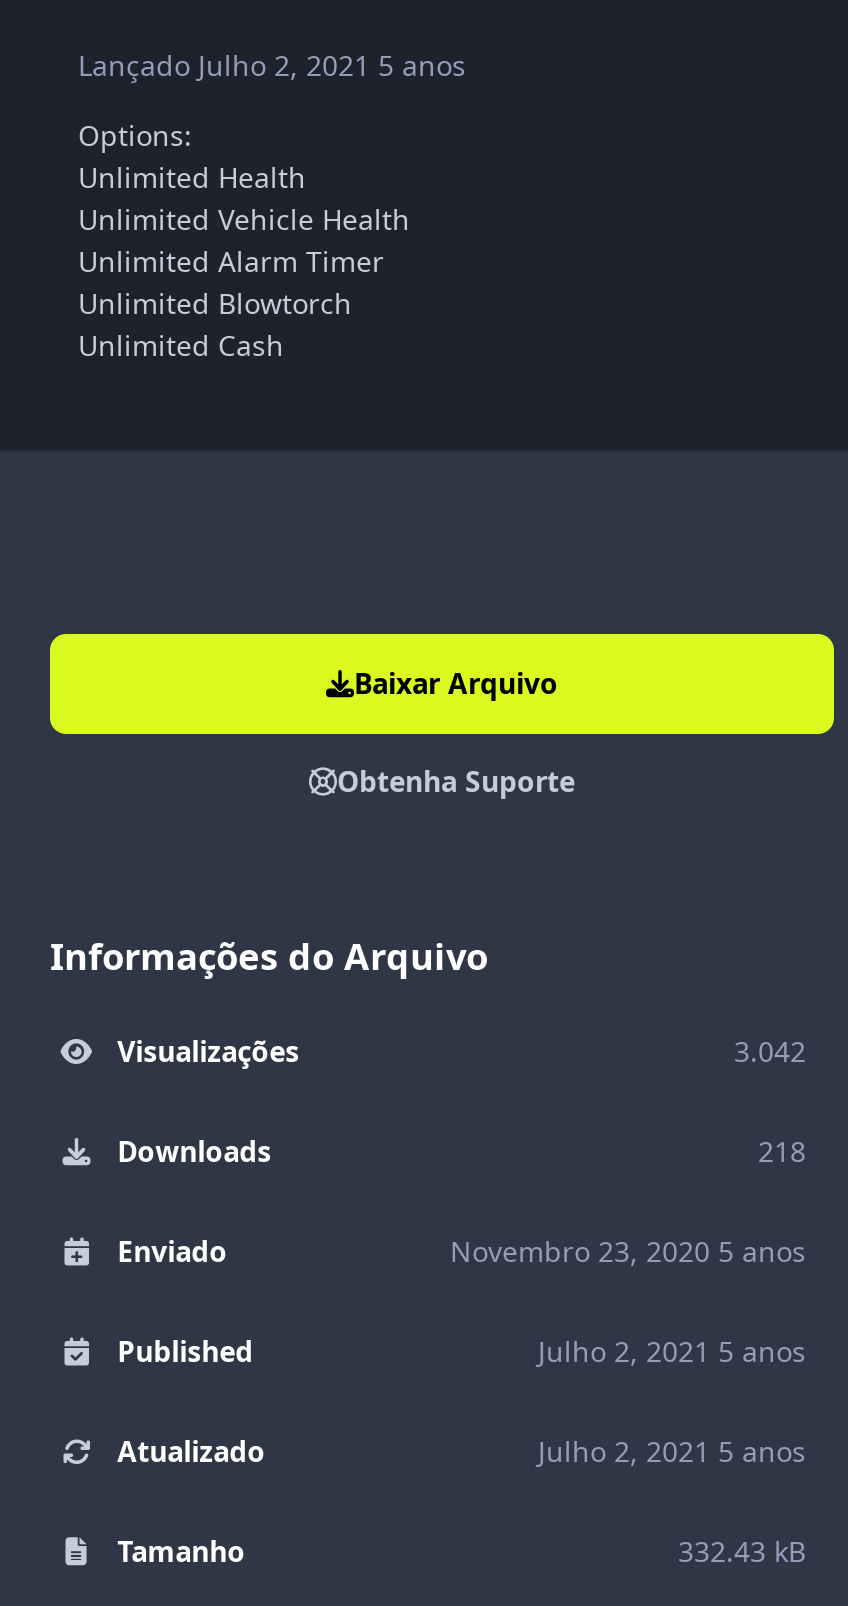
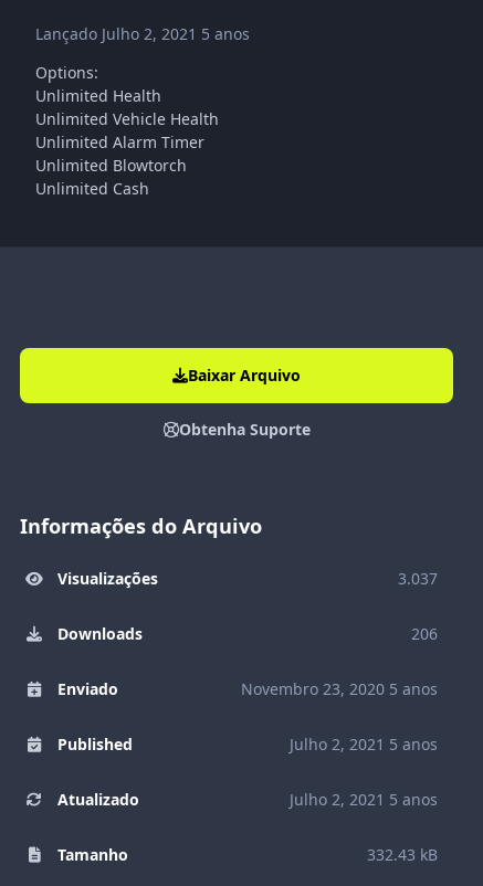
[734,1033,806,1071] 3.042 -> [398,568,438,589] 3.037
[758,1133,806,1171] 218 -> [411,623,438,644] 206

